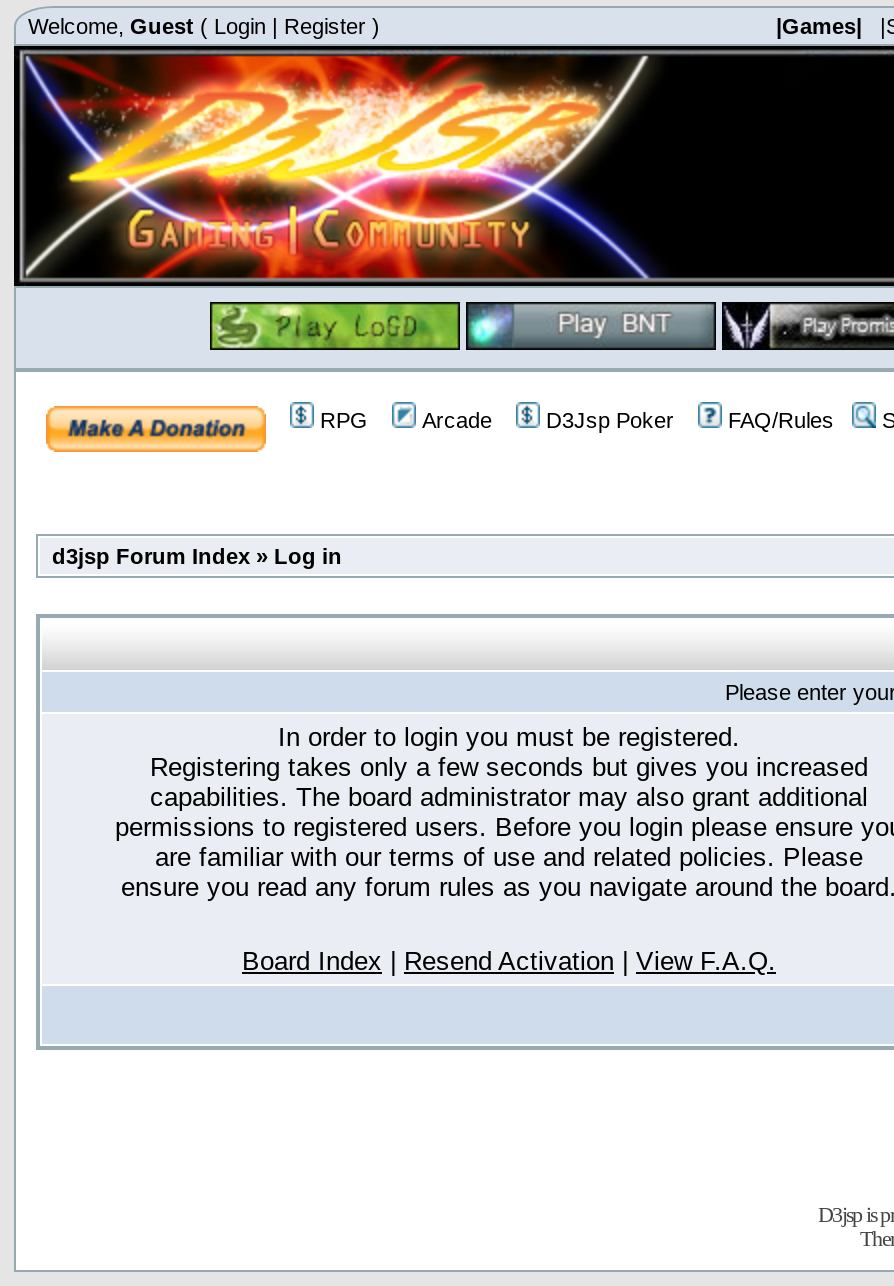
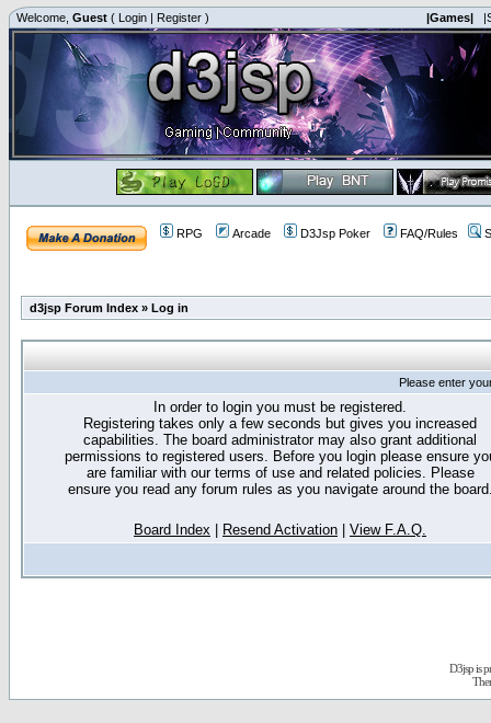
[14,44,872,288] [image] -> [9,27,482,161] [image]

